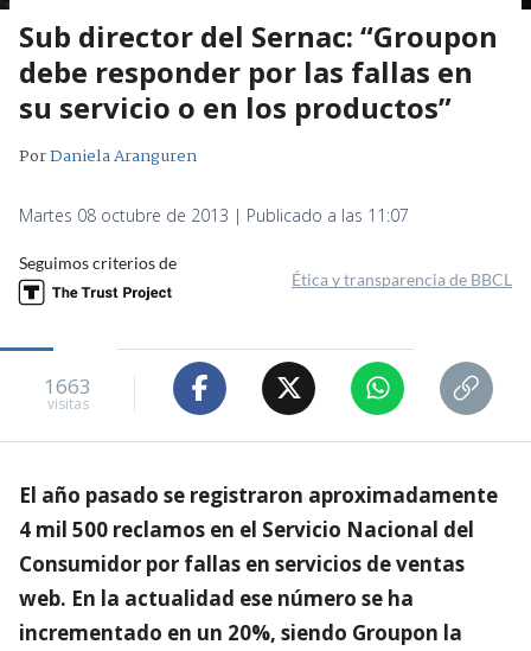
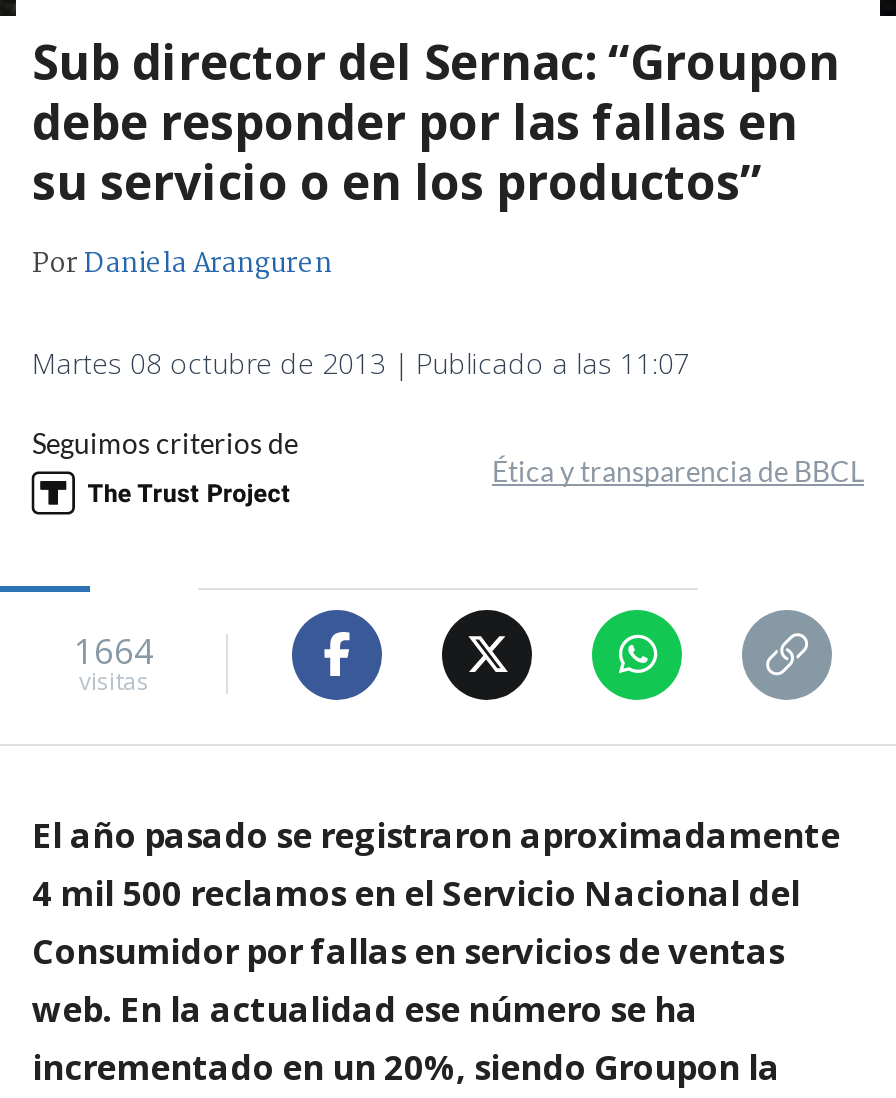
[44,373,91,400] 1663 -> [74,629,154,675] 1664

